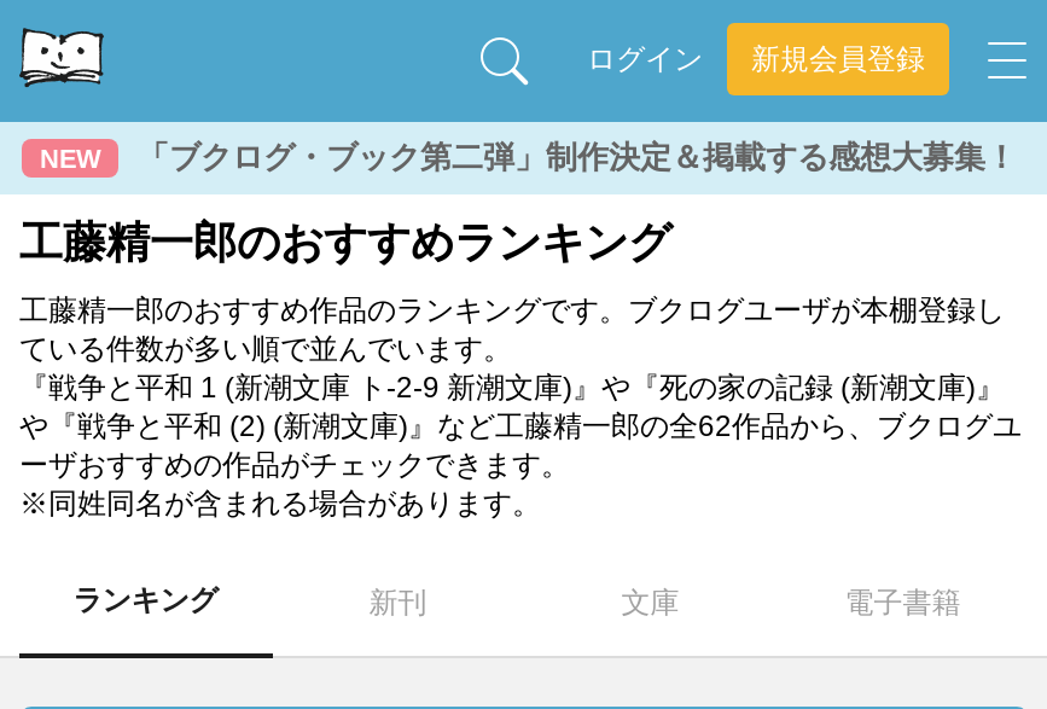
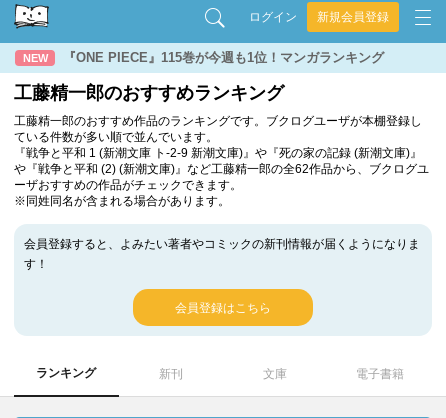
[138,139,1017,175] 「ブクログ・ブック第二弾」制作決定＆掲載する感想大募集！ -> [63,50,384,65] 『ONE PIECE』115巻が今週も1位！マンガランキング
none -> [24,237,420,315] 会員登録すると、よみたい著者やコミックの新刊情報が届くようになりま | す！ | 会員登録はこちら

